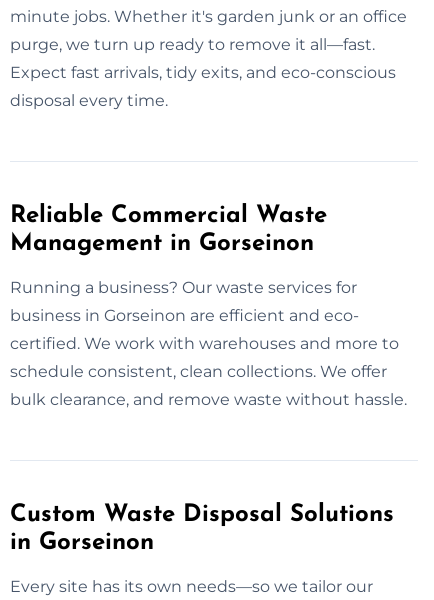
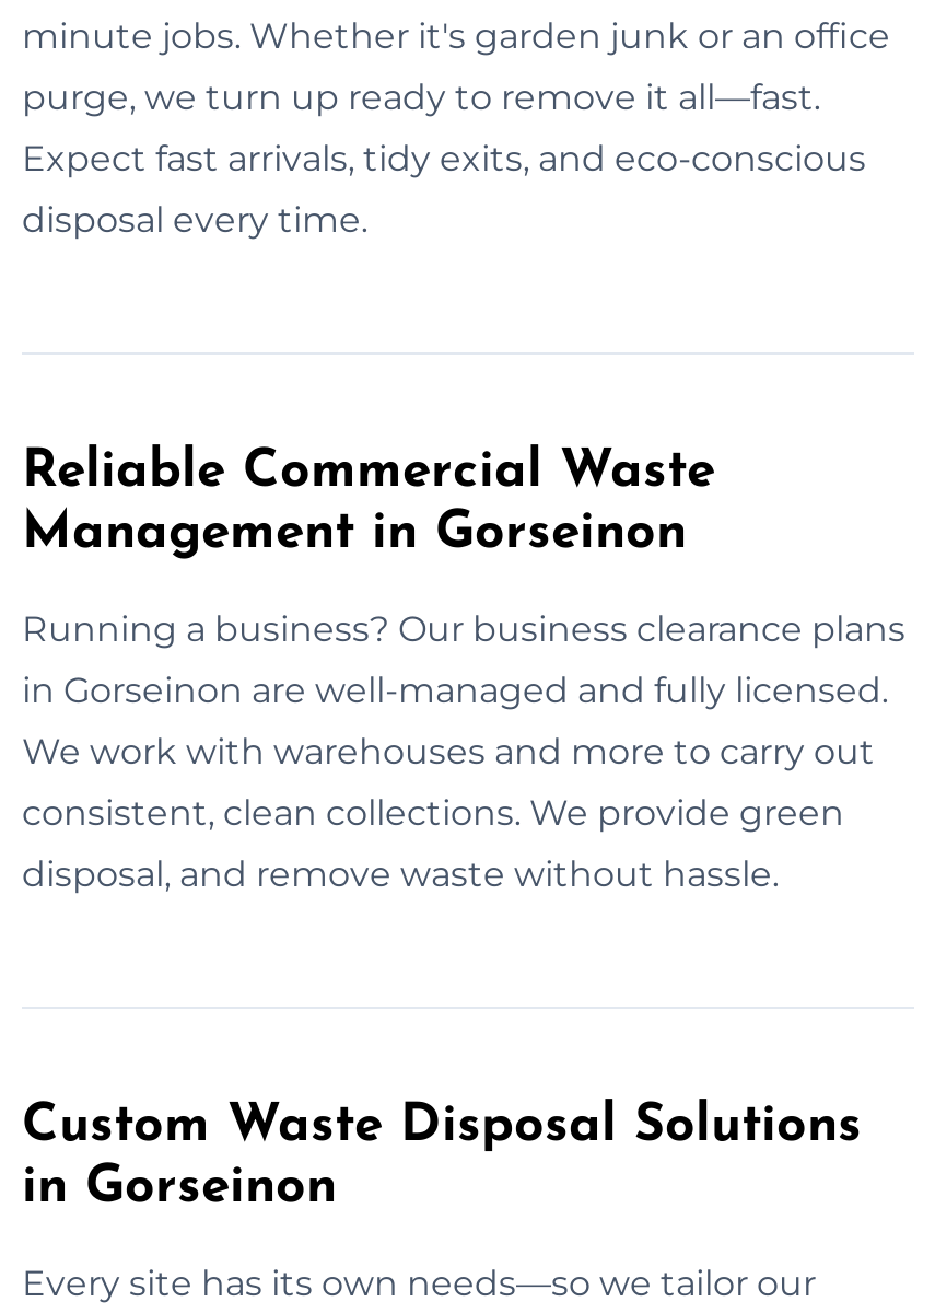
[10,278,357,297] Running a business? Our waste services for -> [22,608,905,649] Running a business? Our business clearance plans
[10,306,359,325] business in Gorseinon are efficient and eco- -> [22,669,888,711] in Gorseinon are well-managed and fully licensed.
[10,334,399,353] certified. We work with warehouses and more to -> [22,730,875,772] We work with warehouses and more to carry out
[10,362,387,381] schedule consistent, clean collections. We offer -> [22,792,844,833] consistent, clean collections. We provide green
[10,390,407,409] bulk clearance, and remove waste without hassle. -> [22,853,779,894] disposal, and remove waste without hassle.

